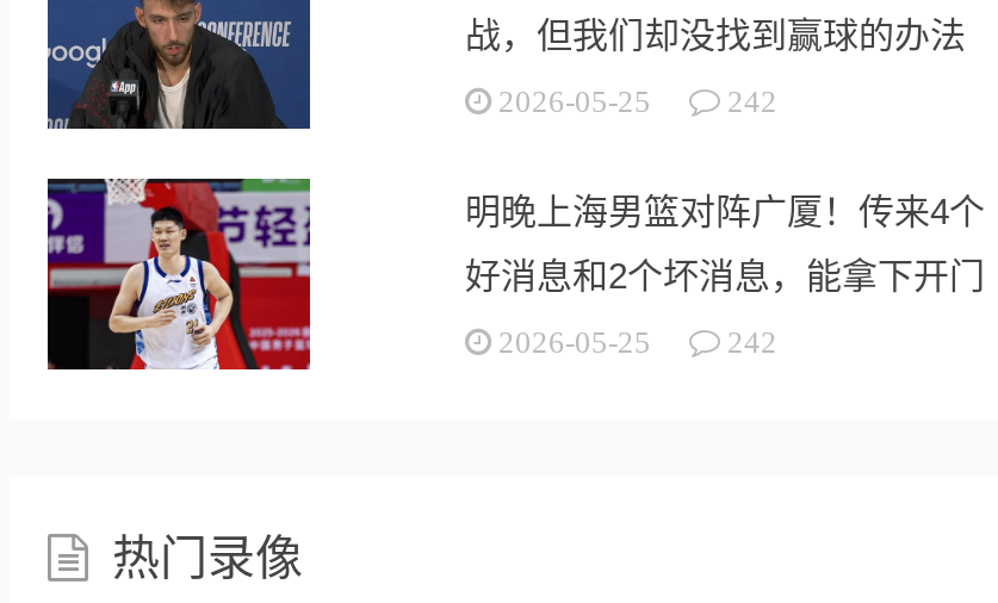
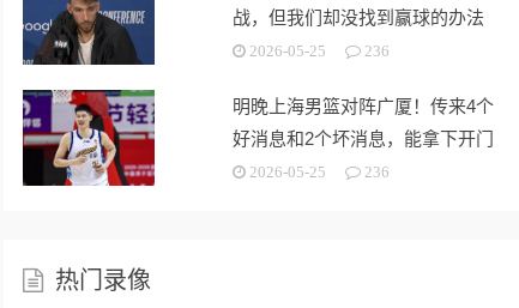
[720,85,777,116] 242 -> [361,43,390,58] 236
[720,326,777,357] 242 -> [361,164,390,179] 236

